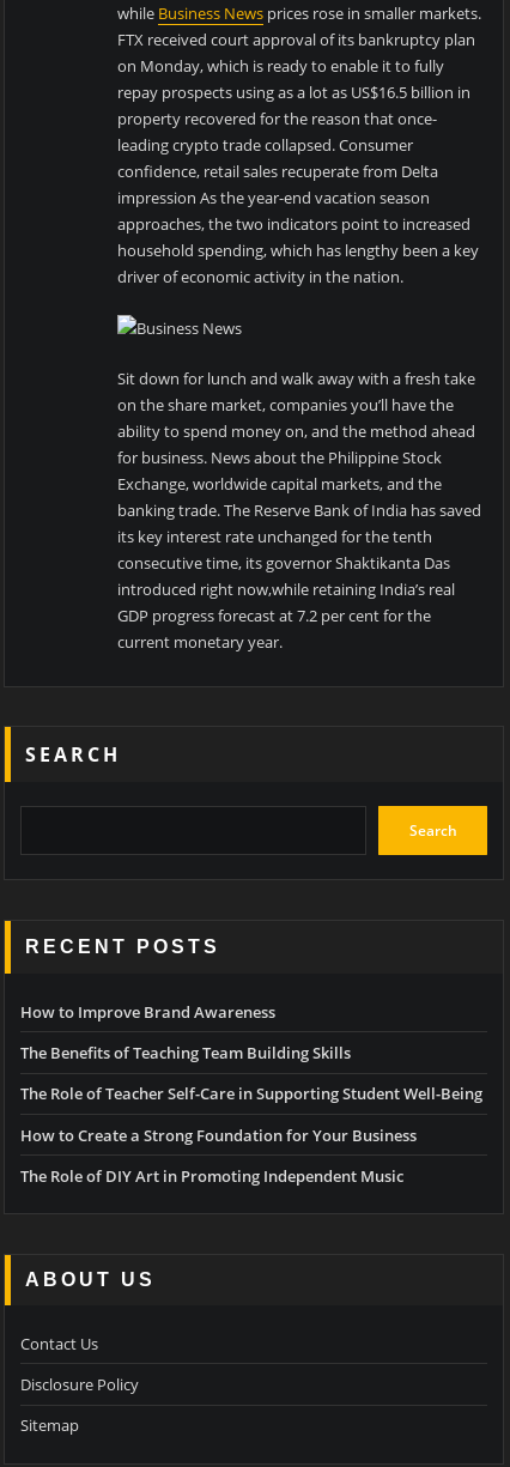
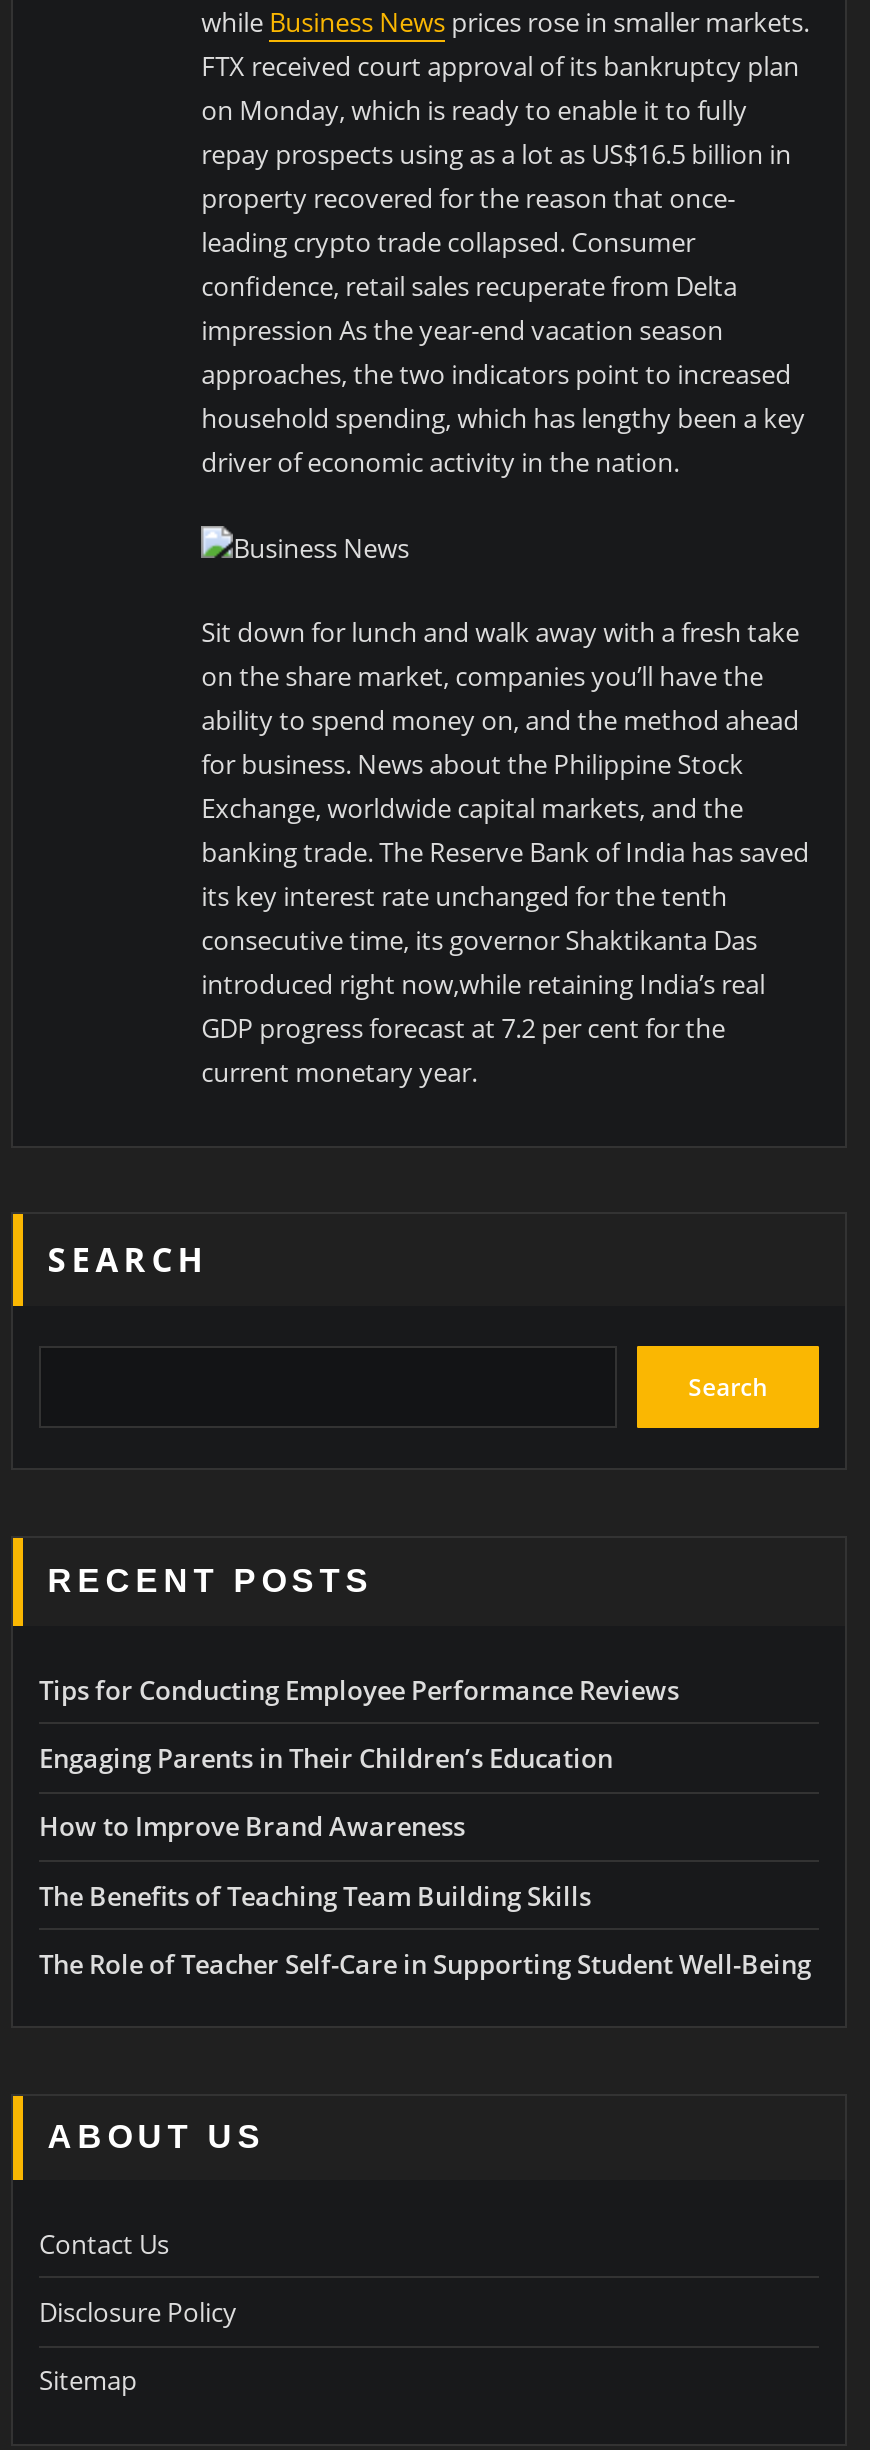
none -> [39,1671,679,1776] Tips for Conducting Employee Performance Reviews | Engaging Parents in Their Children’s Education
moved [20,1001,482,1105] -> [39,1809,811,1982]: How to Improve Brand Awareness | The Benefits of Teaching Team Building Skills | The Role of Teacher Self-Care in Supporting Student Well-Being
[20,1124,417,1187] How to Create a Strong Foundation for Your Business | The Role of DIY Art in Promoting Independent Music -> none

